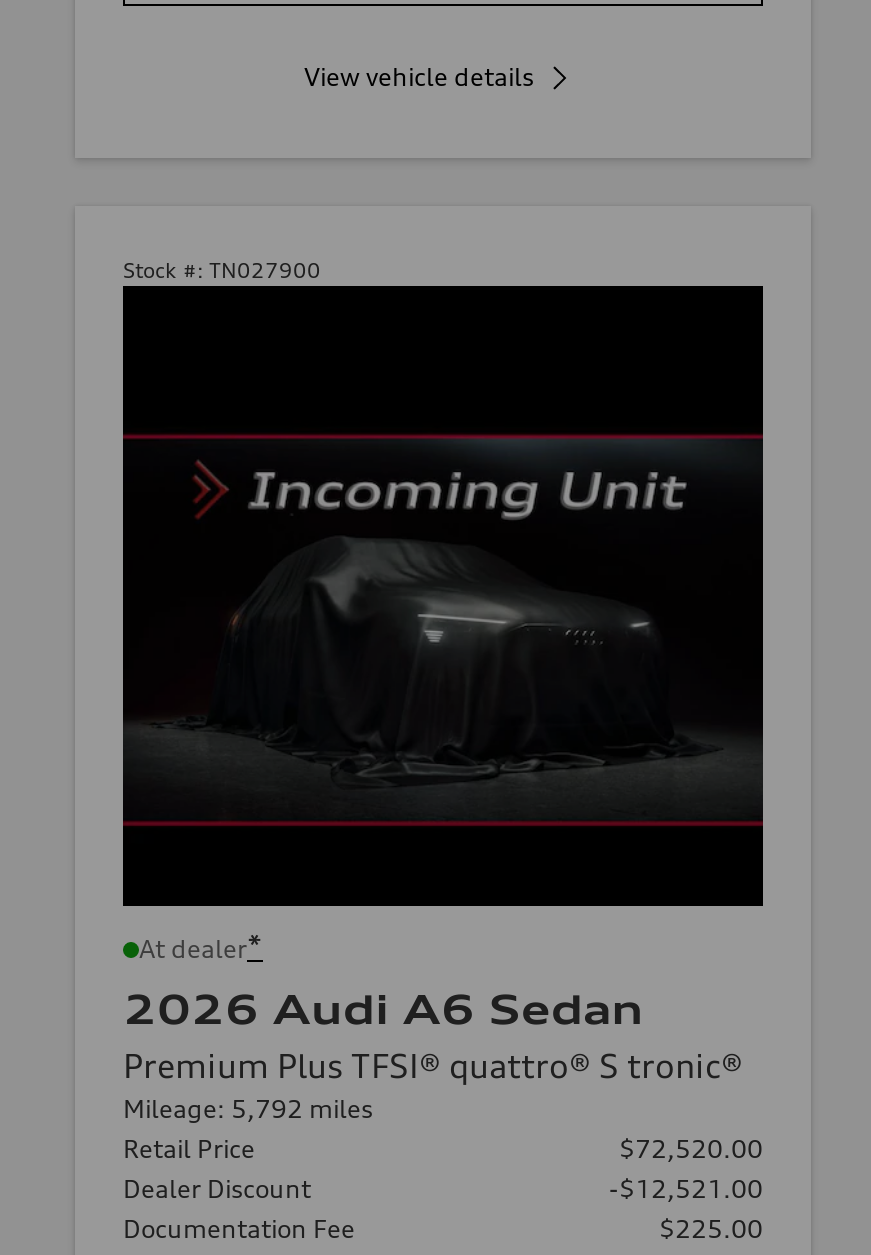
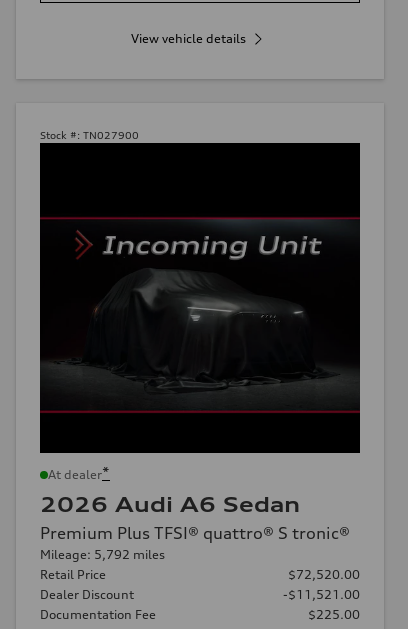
[609,1174,763,1204] -$12,521.00 -> [283,587,360,602] -$11,521.00

